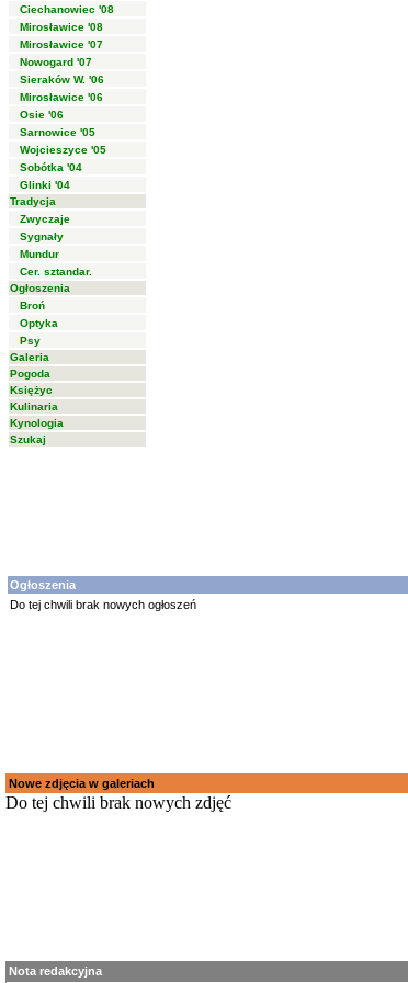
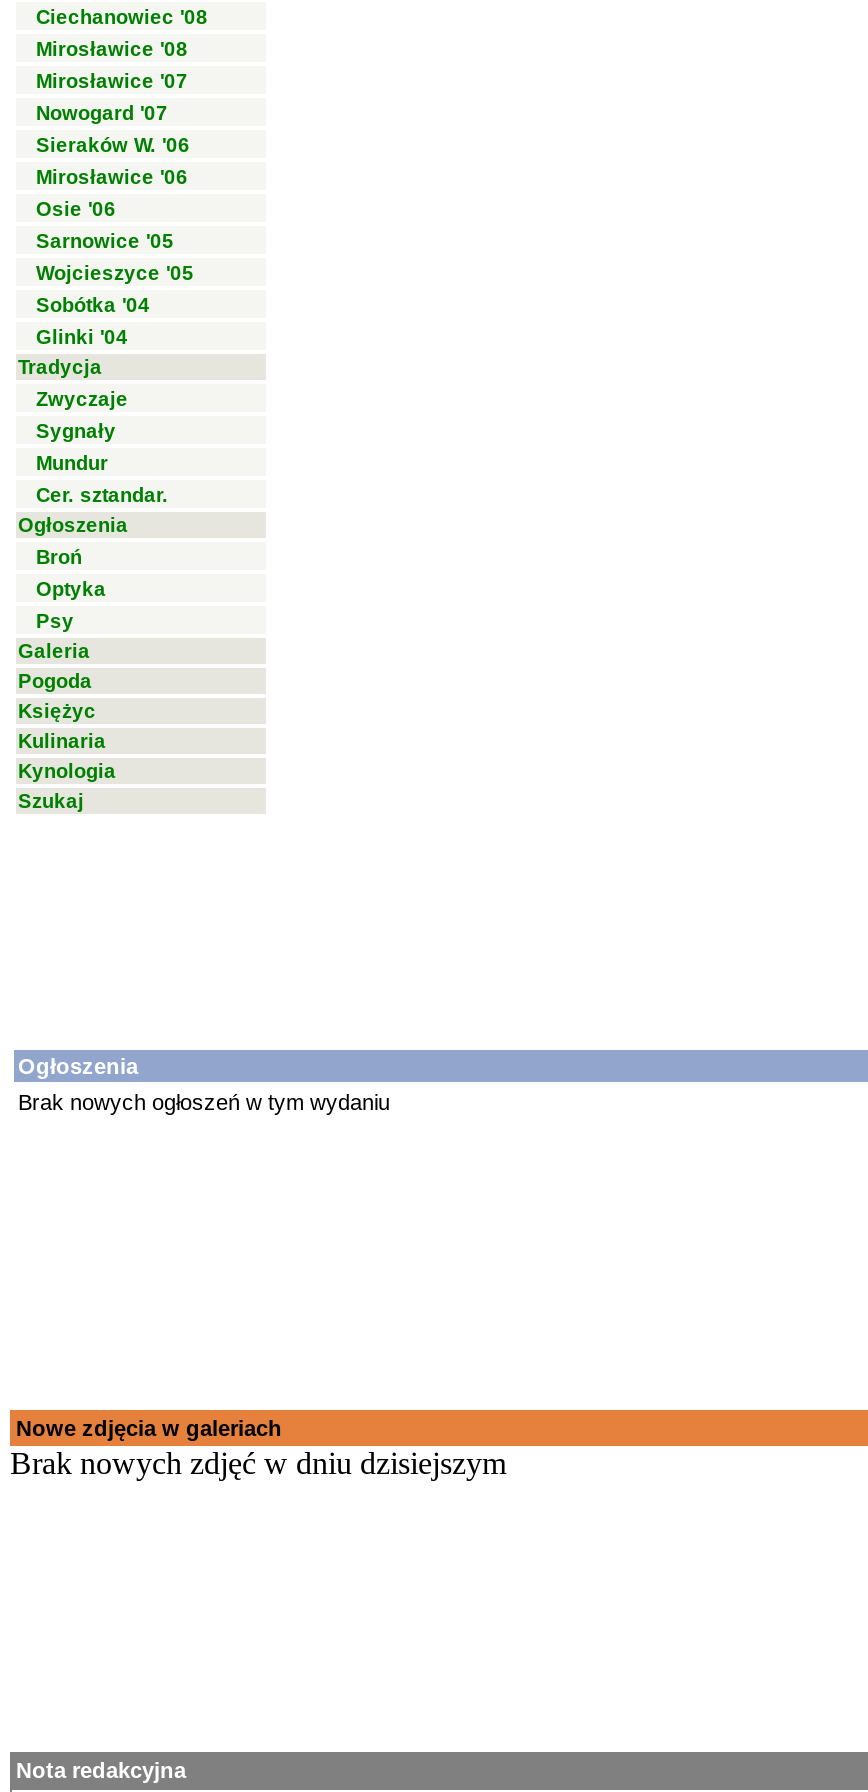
[10,598,196,611] Do tej chwili brak nowych ogłoszeń -> [18,1090,390,1114] Brak nowych ogłoszeń w tym wydaniu
[5,793,231,812] Do tej chwili brak nowych zdjęć -> [10,1446,506,1480] Brak nowych zdjęć w dniu dzisiejszym

